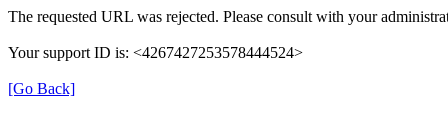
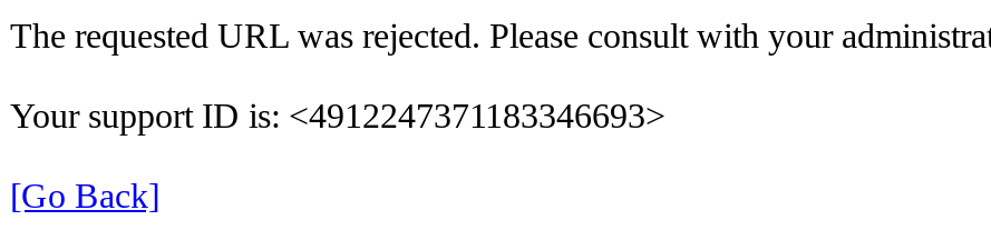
[8,44,303,61] Your support ID is: <4267427253578444524> -> [10,97,665,134] Your support ID is: <4912247371183346693>

